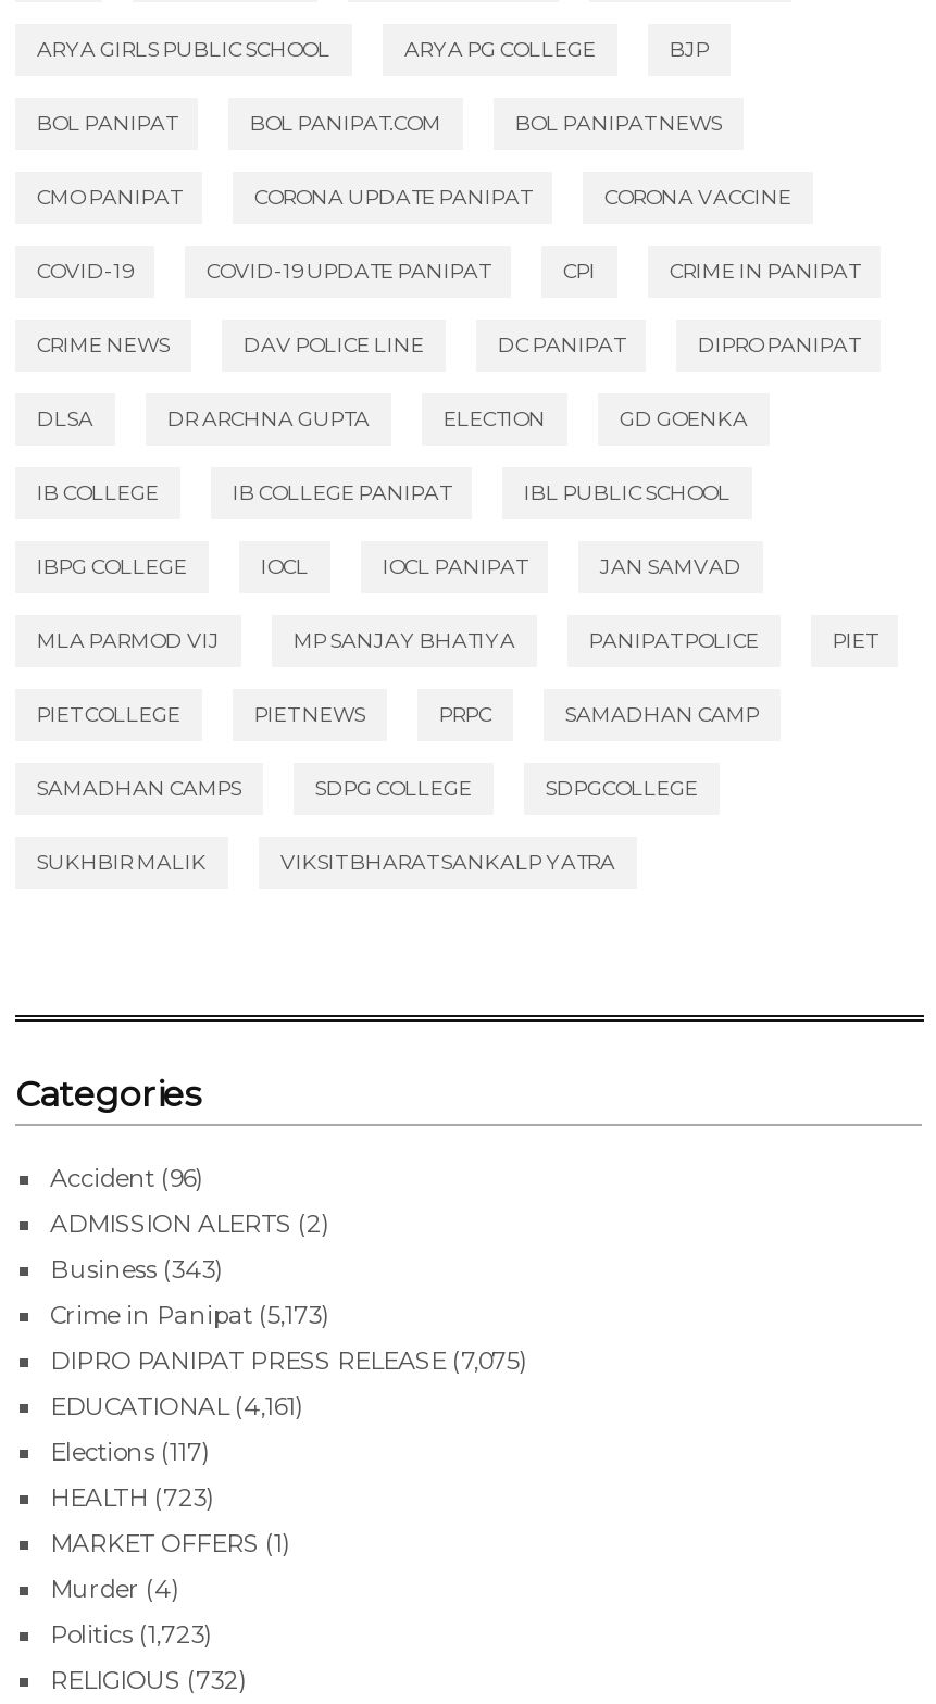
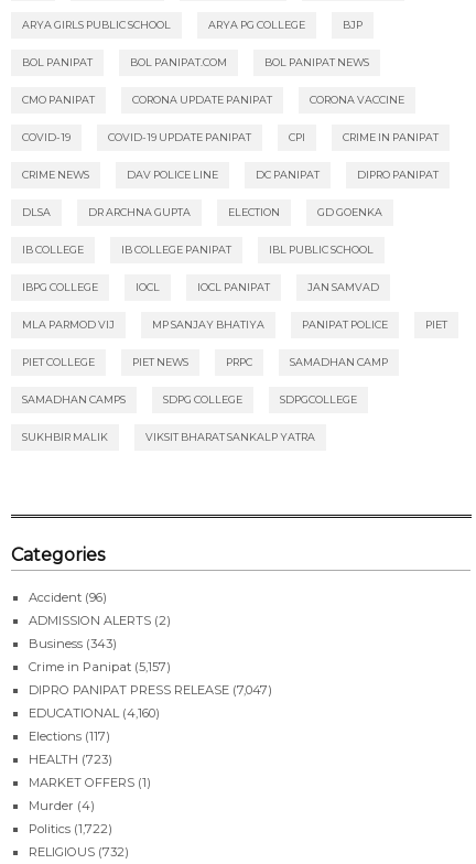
[50,1299,330,1329] Crime in Panipat (5,173) -> [29,659,171,674] Crime in Panipat (5,157)
[50,1345,528,1375] DIPRO PANIPAT PRESS RELEASE (7,075) -> [29,682,272,697] DIPRO PANIPAT PRESS RELEASE (7,047)
[50,1390,304,1421] EDUCATIONAL (4,161) -> [29,705,160,720] EDUCATIONAL (4,160)
[50,1618,213,1649] Politics (1,723) -> [29,821,112,836] Politics (1,722)

